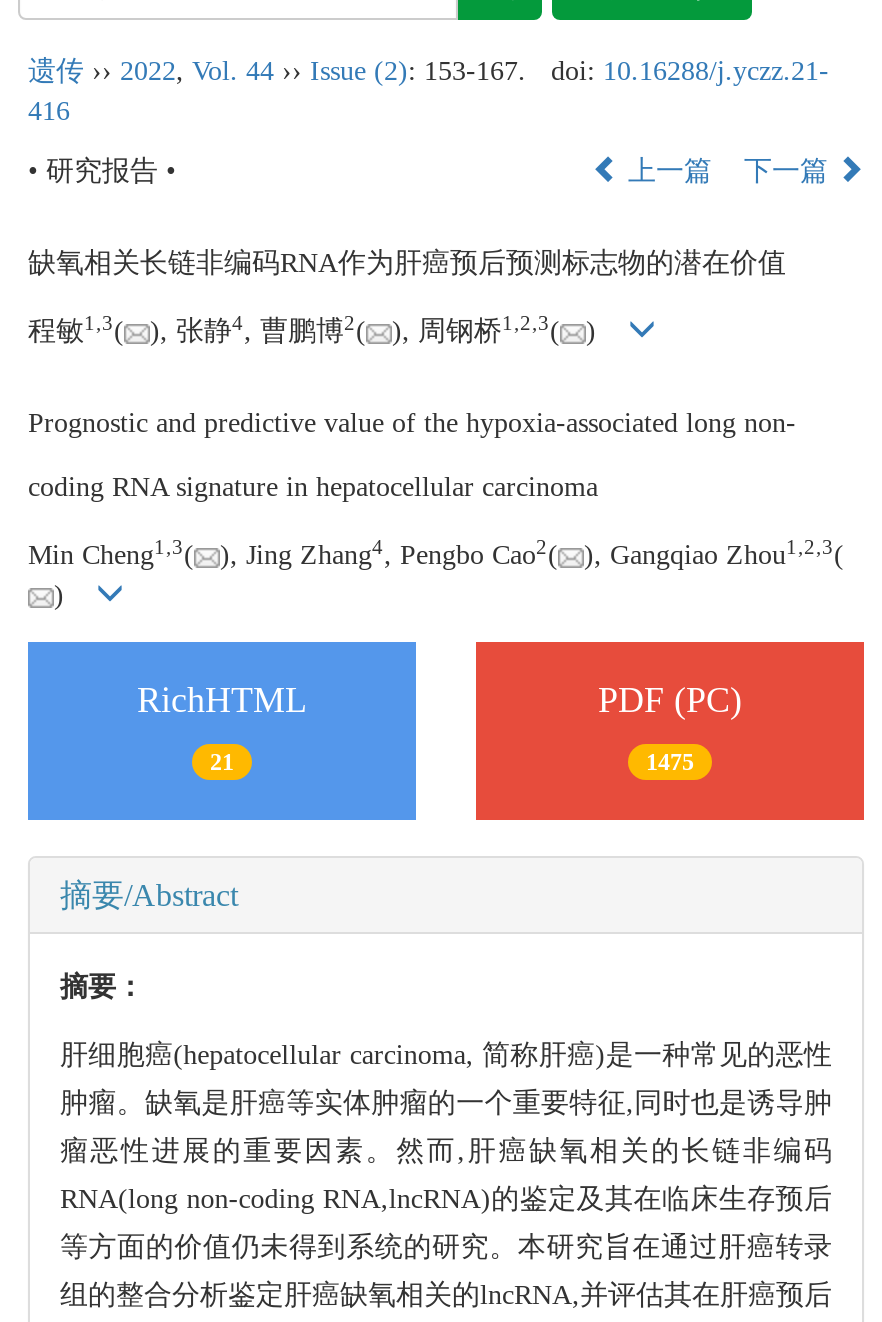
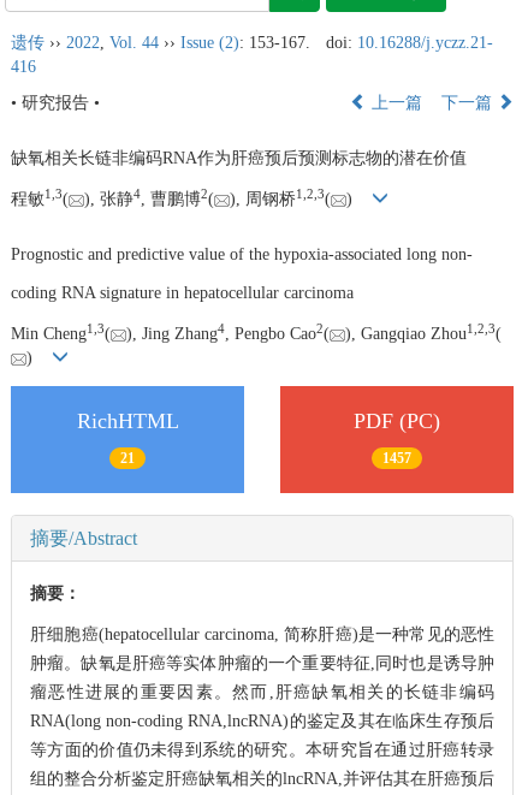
[646,747,694,775] 1475 -> [382,449,411,466] 1457

